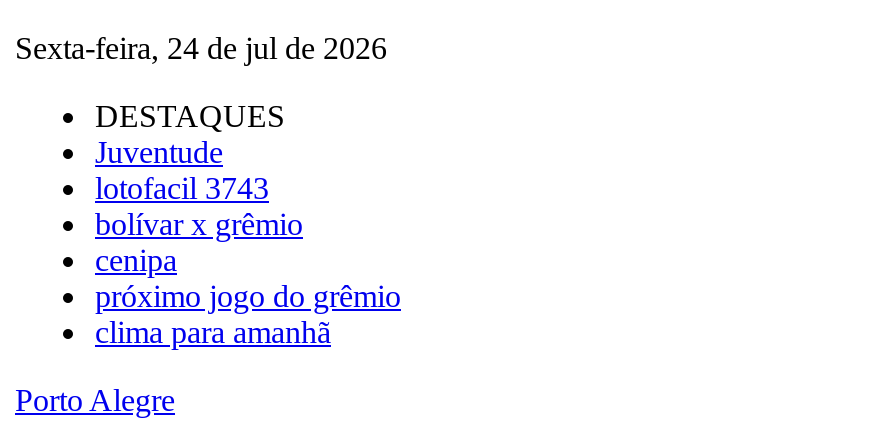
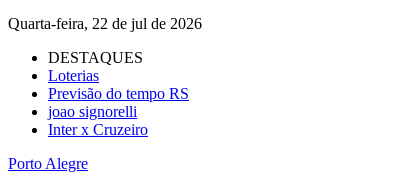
[15,31,387,65] Sexta-feira, 24 de jul de 2026 -> [8,15,202,32] Quarta-feira, 22 de jul de 2026
[95,135,401,349] Juventude | lotofacil 3743 | bolívar x grêmio | cenipa | próximo jogo do grêmio | clima para amanhã -> [48,67,189,138] Loterias | Previsão do tempo RS | joao signorelli | Inter x Cruzeiro

